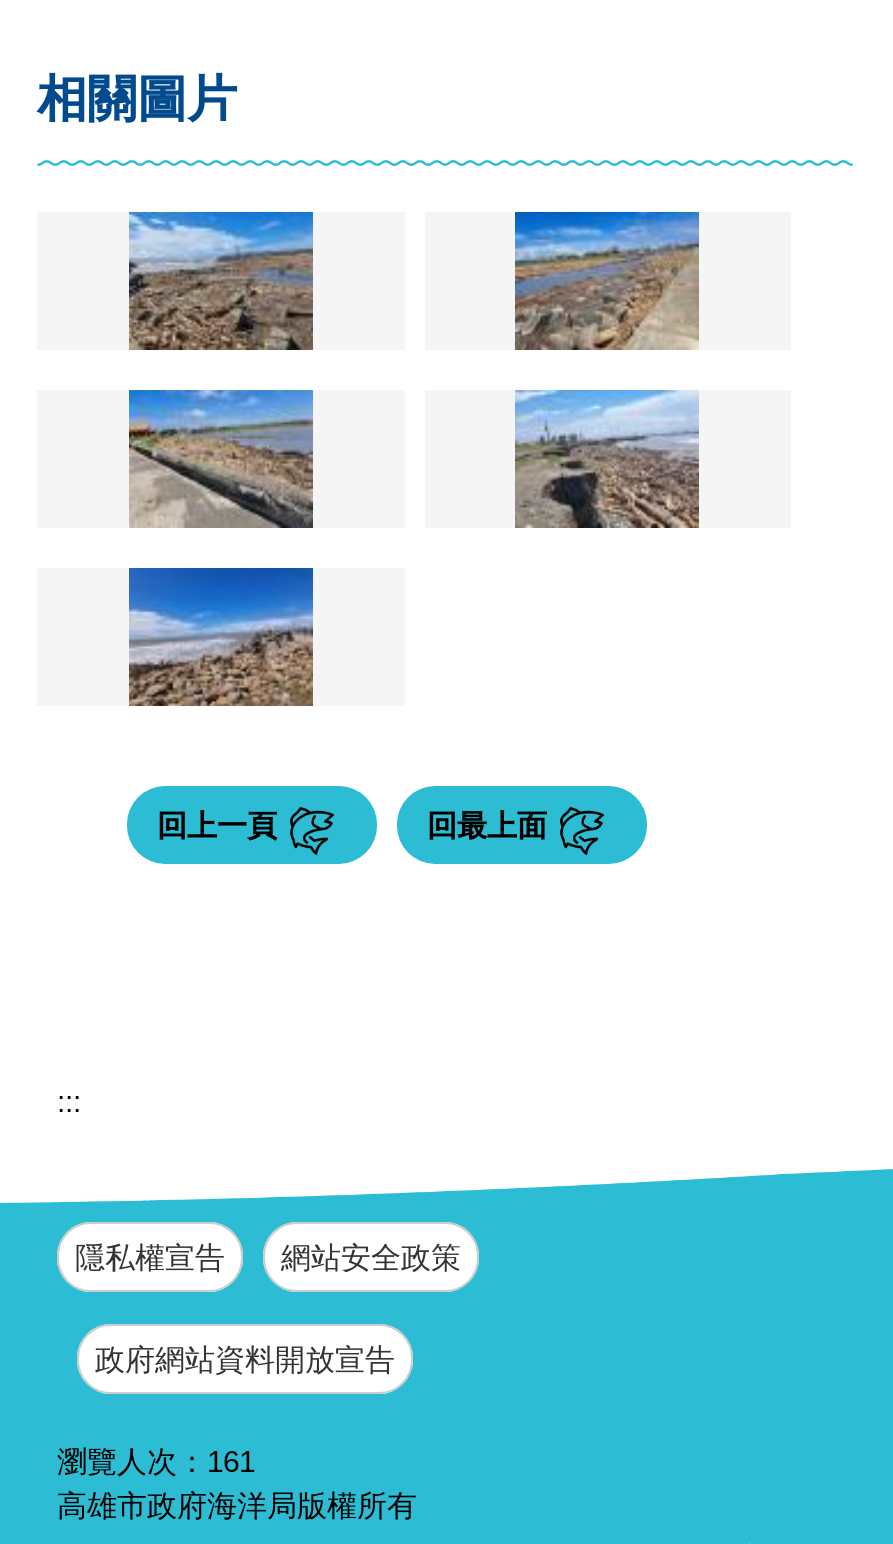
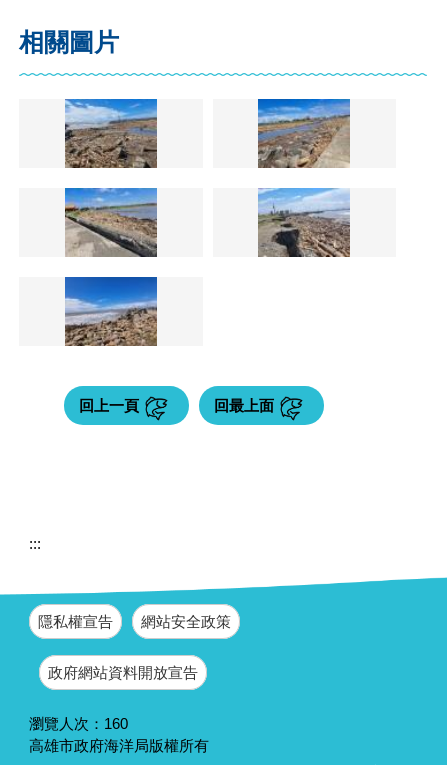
[57,1444,255,1478] 瀏覽人次：161 -> [29,715,128,732] 瀏覽人次：160

